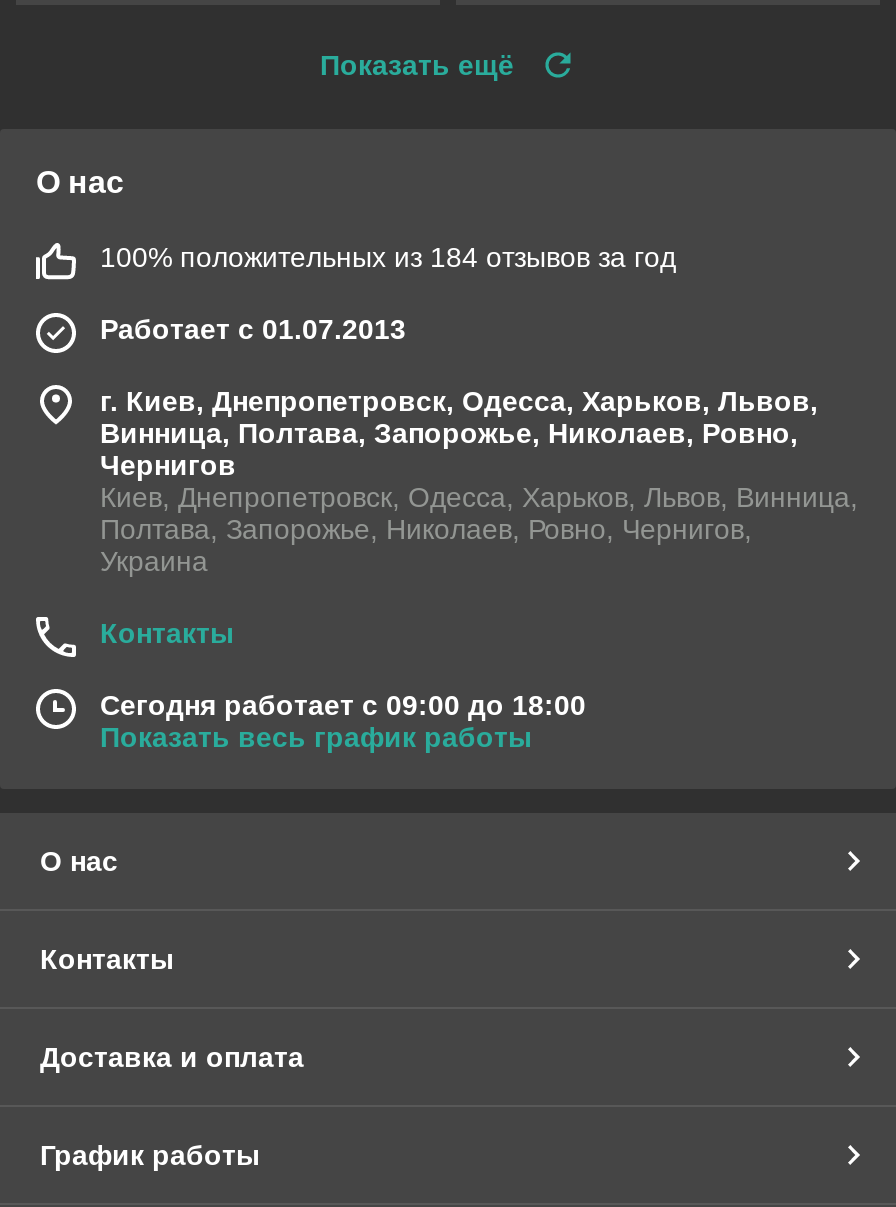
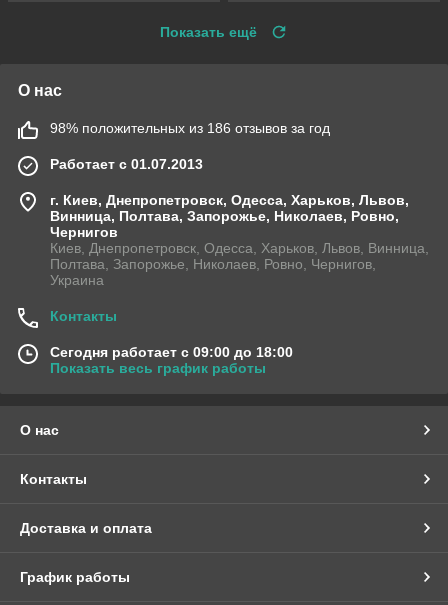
[100,241,676,273] 100% положительных из 184 отзывов за год -> [50,120,330,136] 98% положительных из 186 отзывов за год

